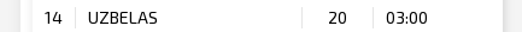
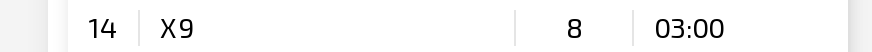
[88,7,347,27] UZBELAS | 20 -> [160,9,582,43] X9 | 8

